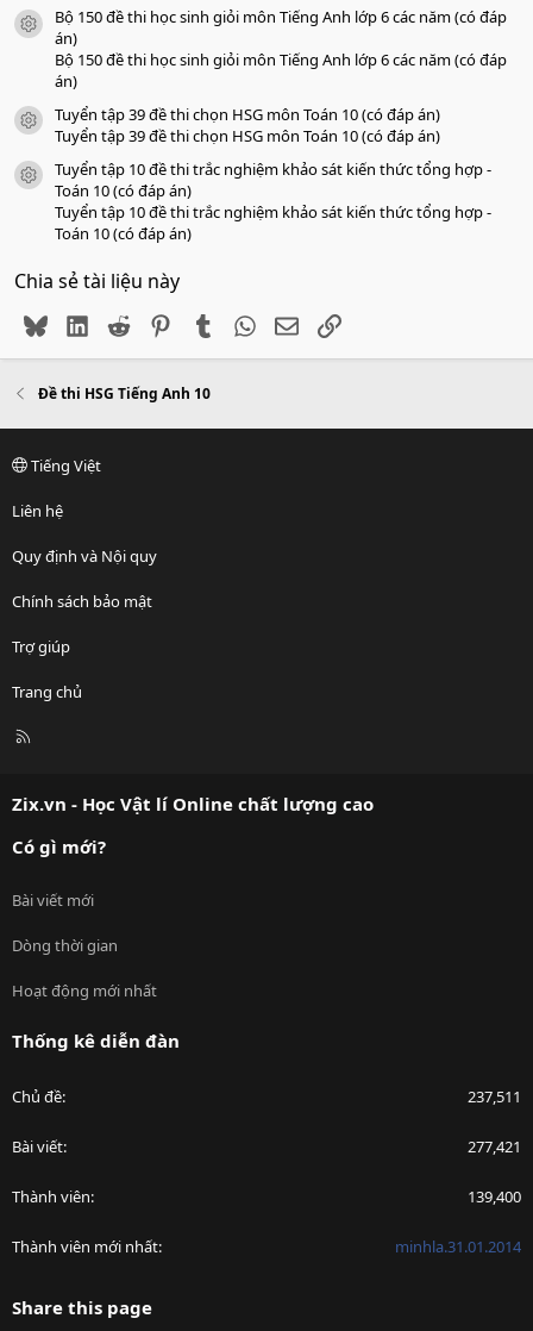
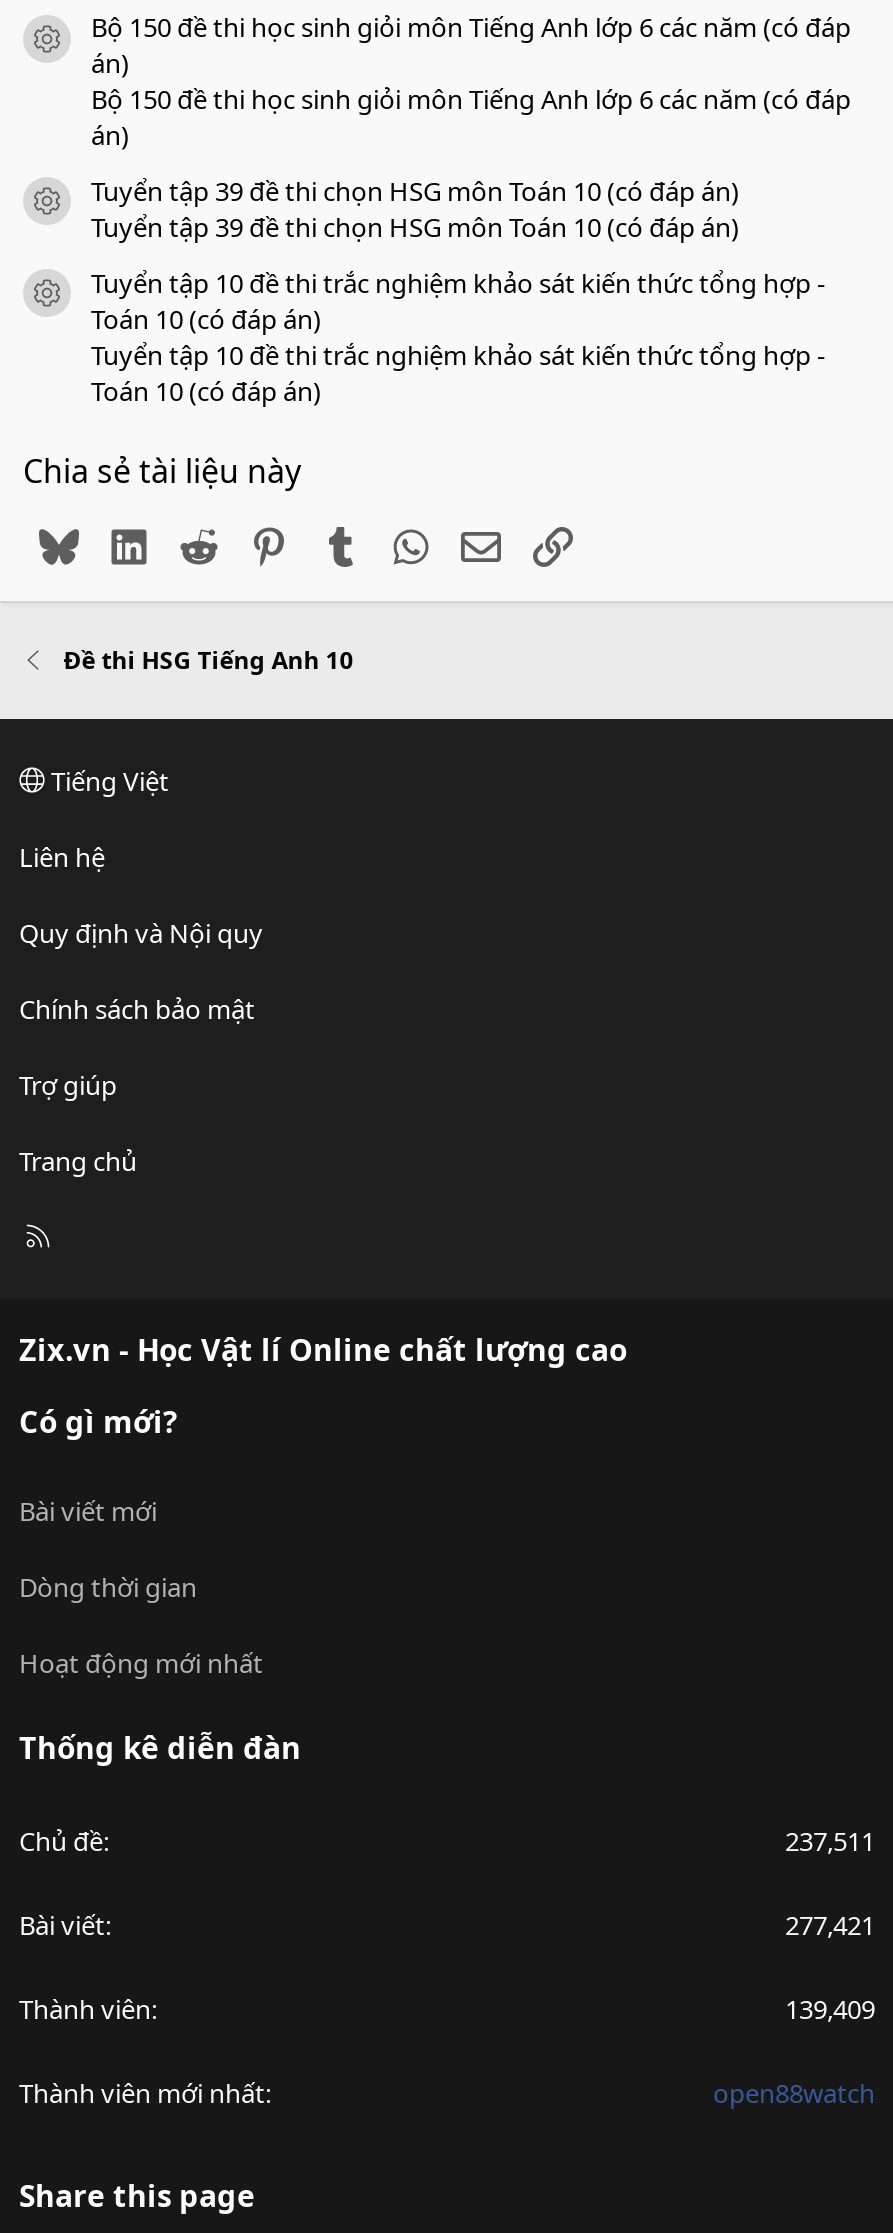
[468,1185,521,1207] 139,400 -> [785,1990,875,2026] 139,409
[395,1235,521,1257] minhla.31.01.2014 -> [713,2074,875,2110] open88watch

